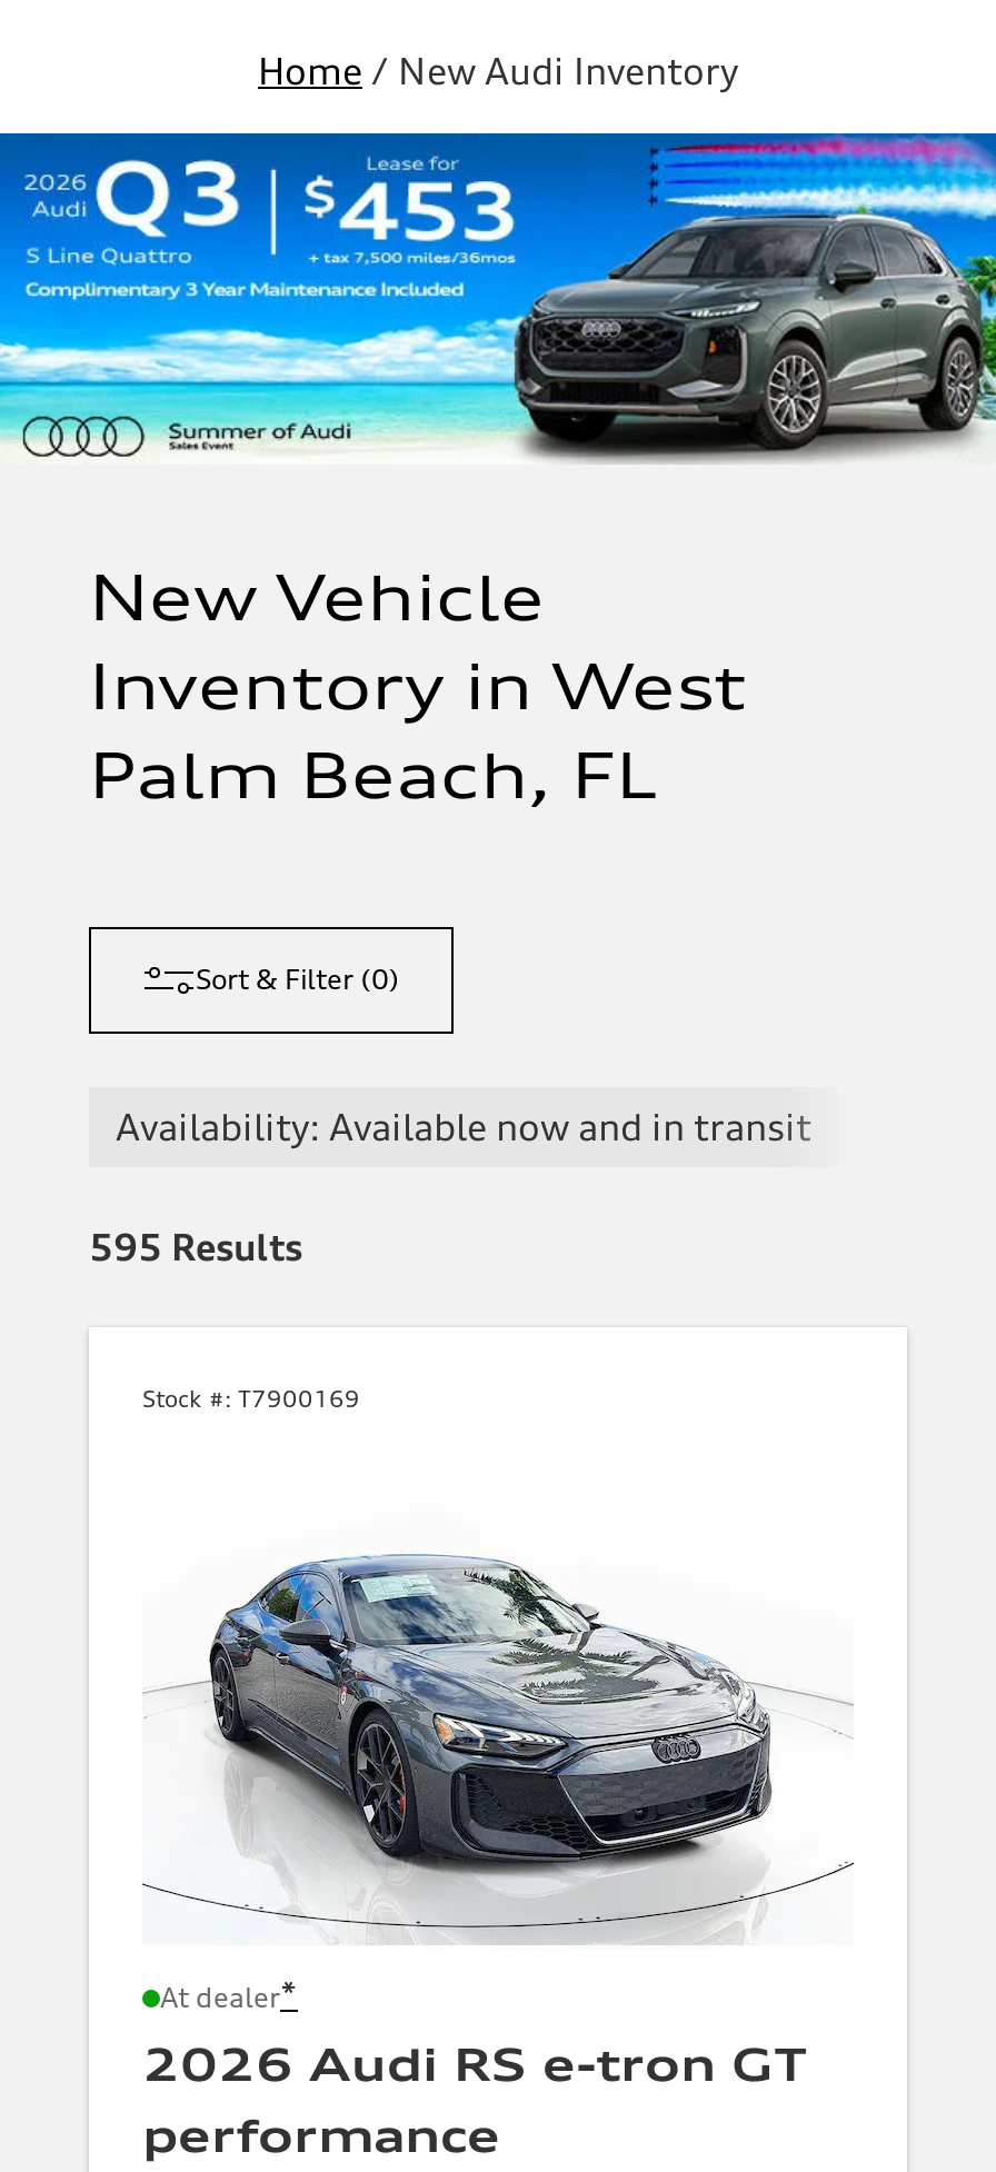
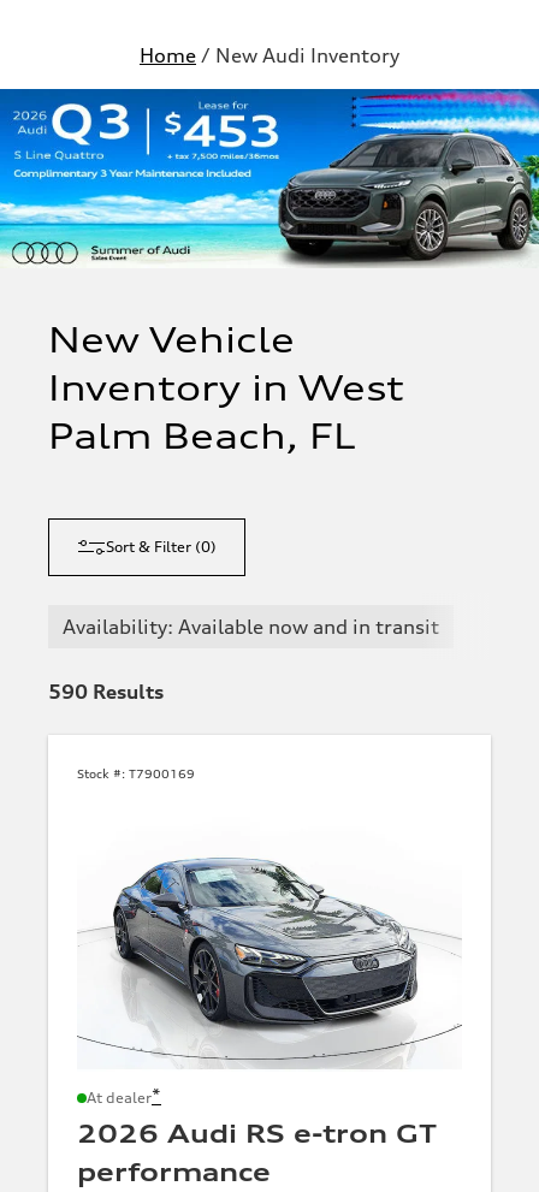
[89,1226,302,1270] 595 Results -> [48,680,164,704] 590 Results

